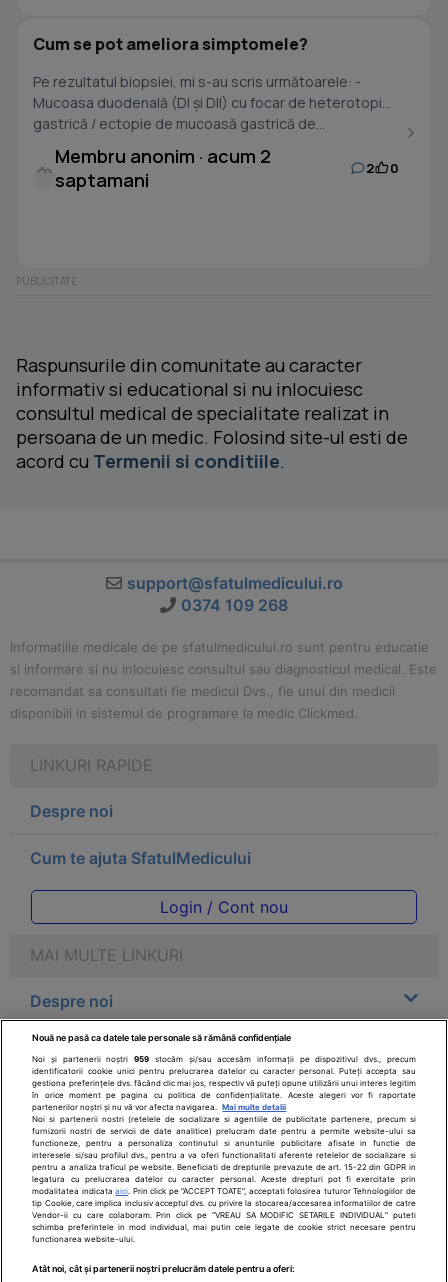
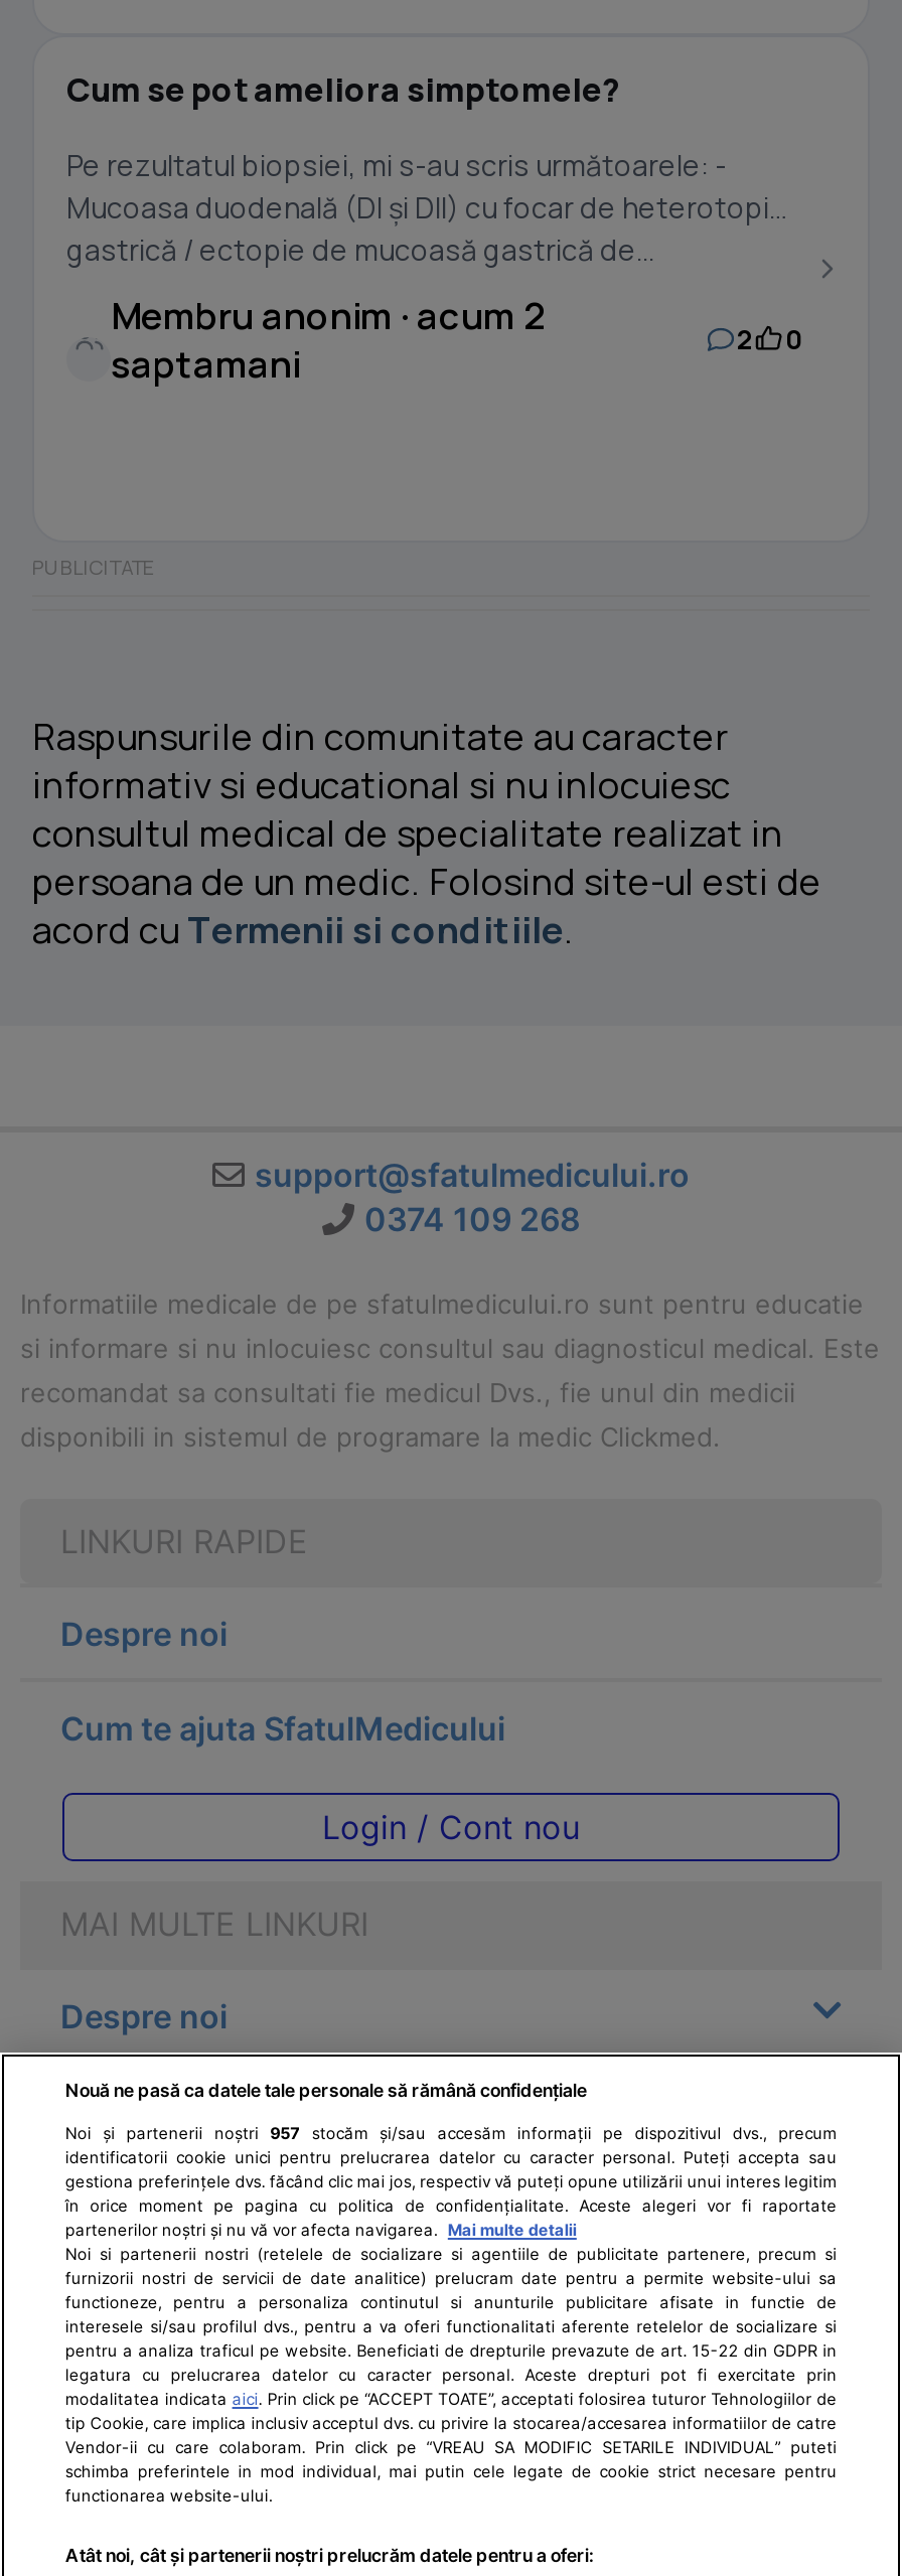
[32,1054,416,1064] Noi și partenerii noștri 959 stocăm și/sau accesăm informații pe dispozitivul dvs., precum -> [65,2123,837,2143] Noi și partenerii noștri 957 stocăm și/sau accesăm informații pe dispozitivul dvs., precum

